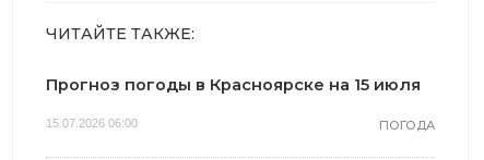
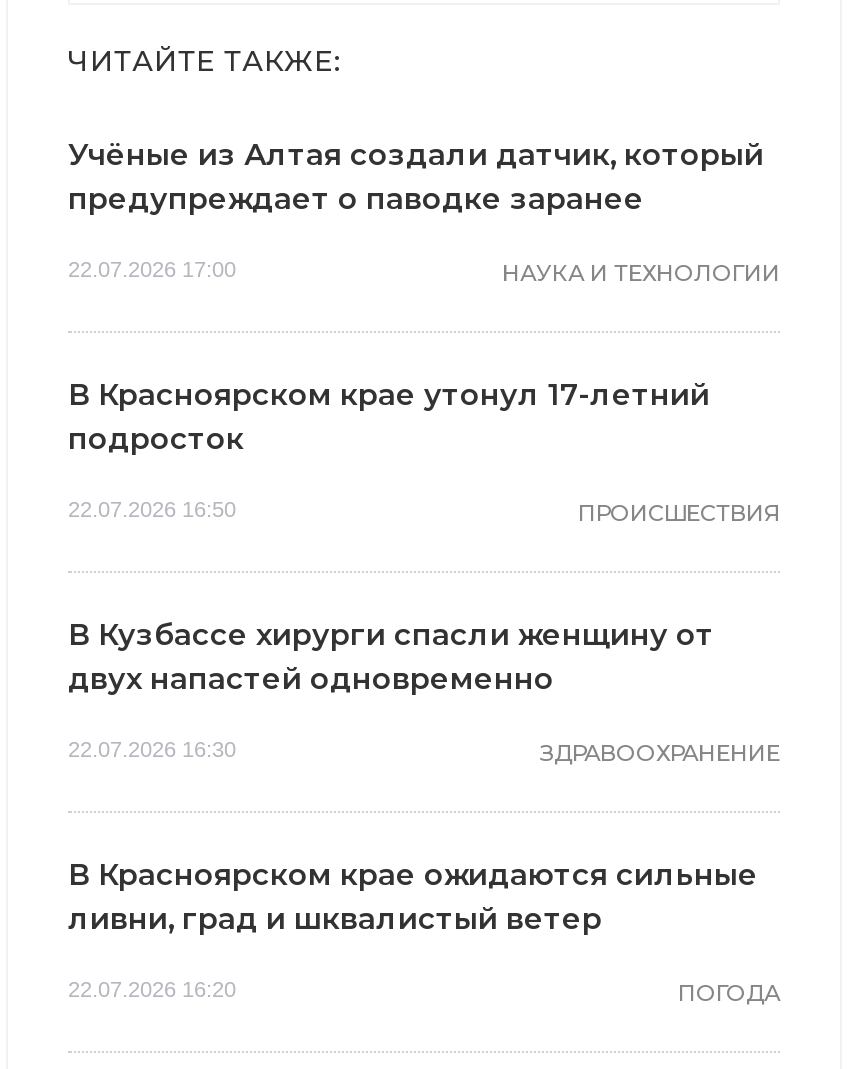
[46,75,421,129] Прогноз погоды в Красноярске на 15 июля | 15.07.2026 06:00 -> [68,137,780,1001] Учёные из Алтая создали датчик, который | предупреждает о паводке заранее | 22.07.2026 17:00 | НАУКА И ТЕХНОЛОГИИ | В Красноярском крае утонул 17-летний | подросток | 22.07.2026 16:50 | ПРОИСШЕСТВИЯ | В Кузбассе хирурги спасли женщину от | двух напастей одновременно | 22.07.2026 16:30 | ЗДРАВООХРАНЕНИЕ | В Красноярском крае ожидаются сильные | ливни, град и шквалистый ветер | 22.07.2026 16:20

